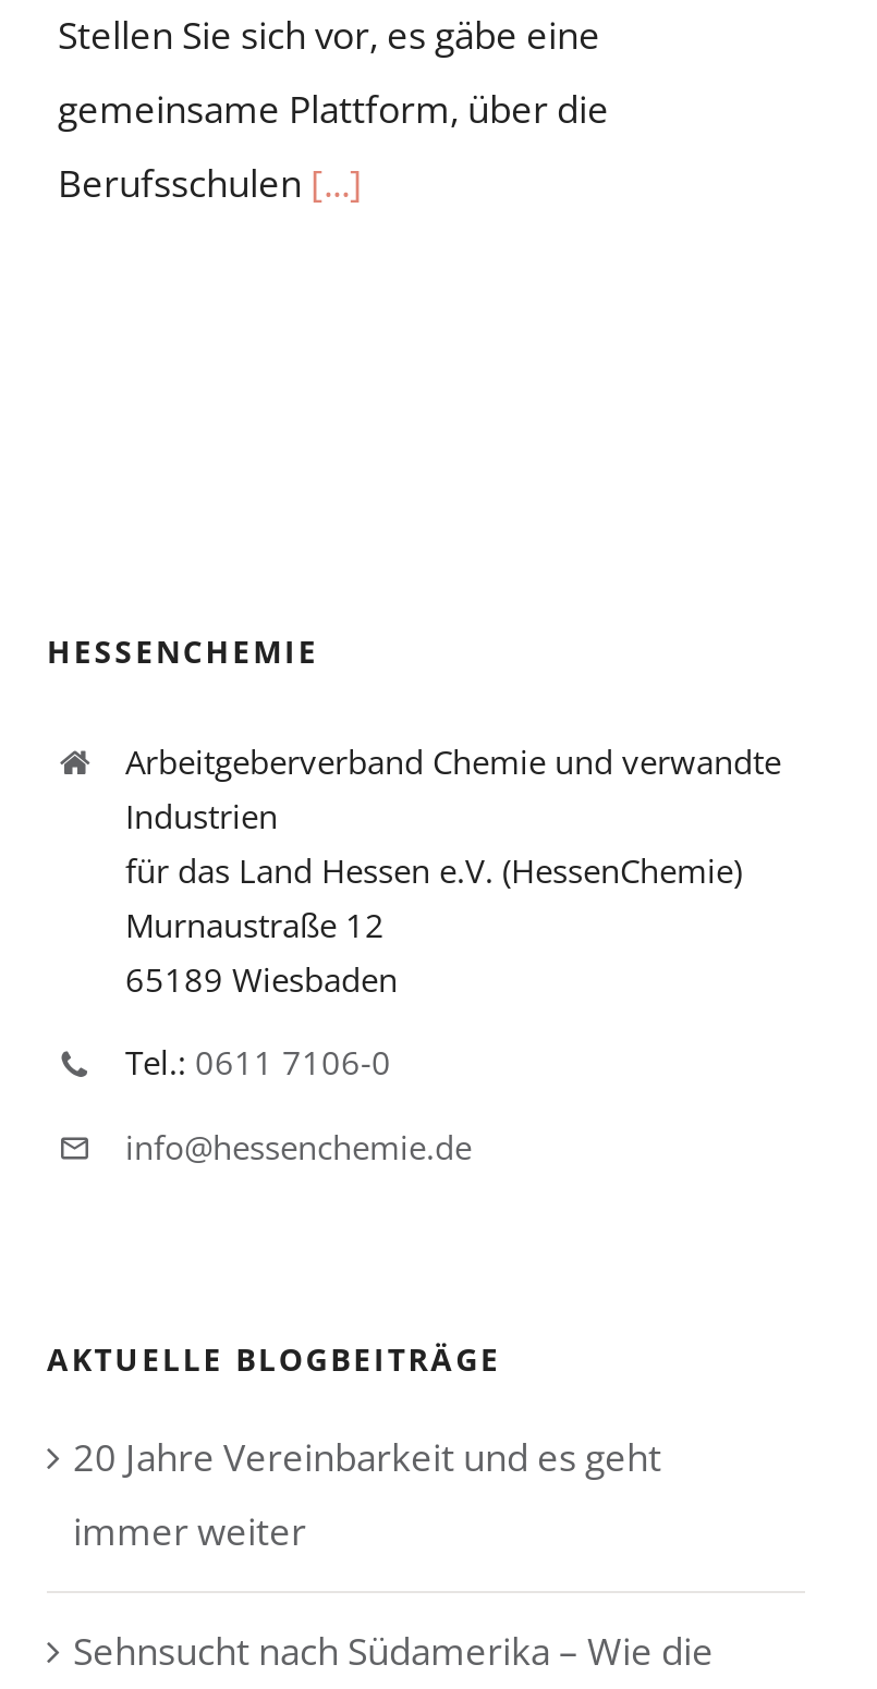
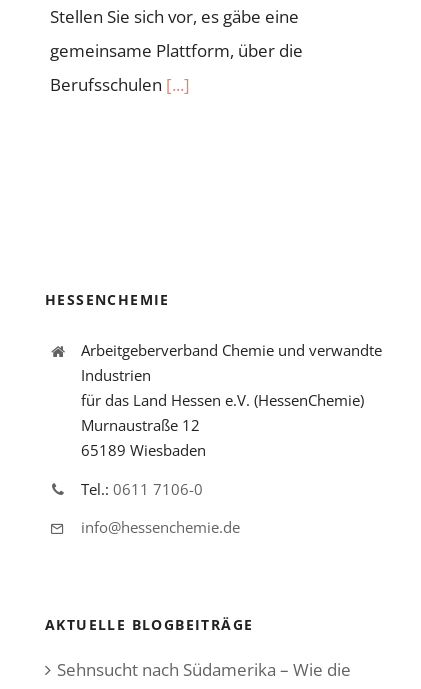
[73,1431,661,1555] 20 Jahre Vereinbarkeit und es geht | immer weiter -> none

